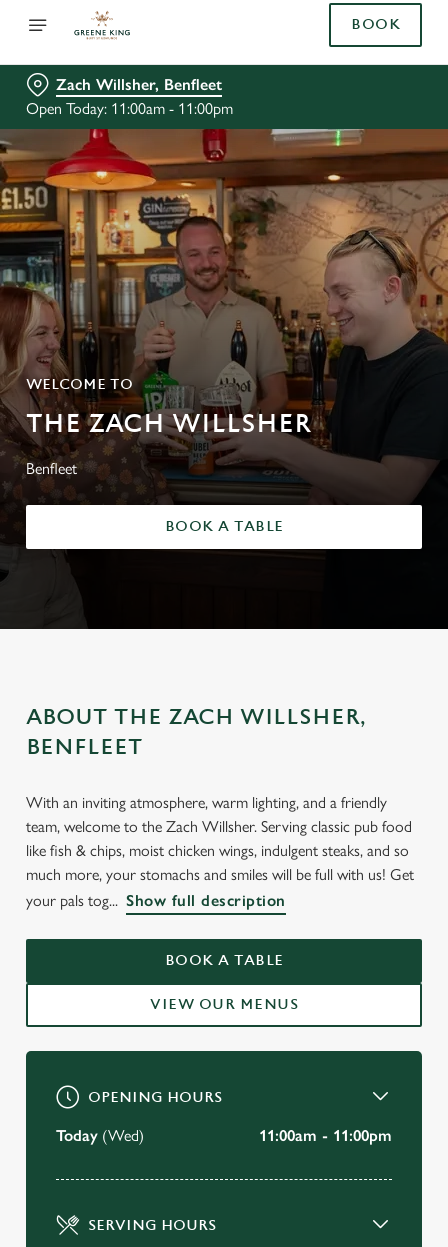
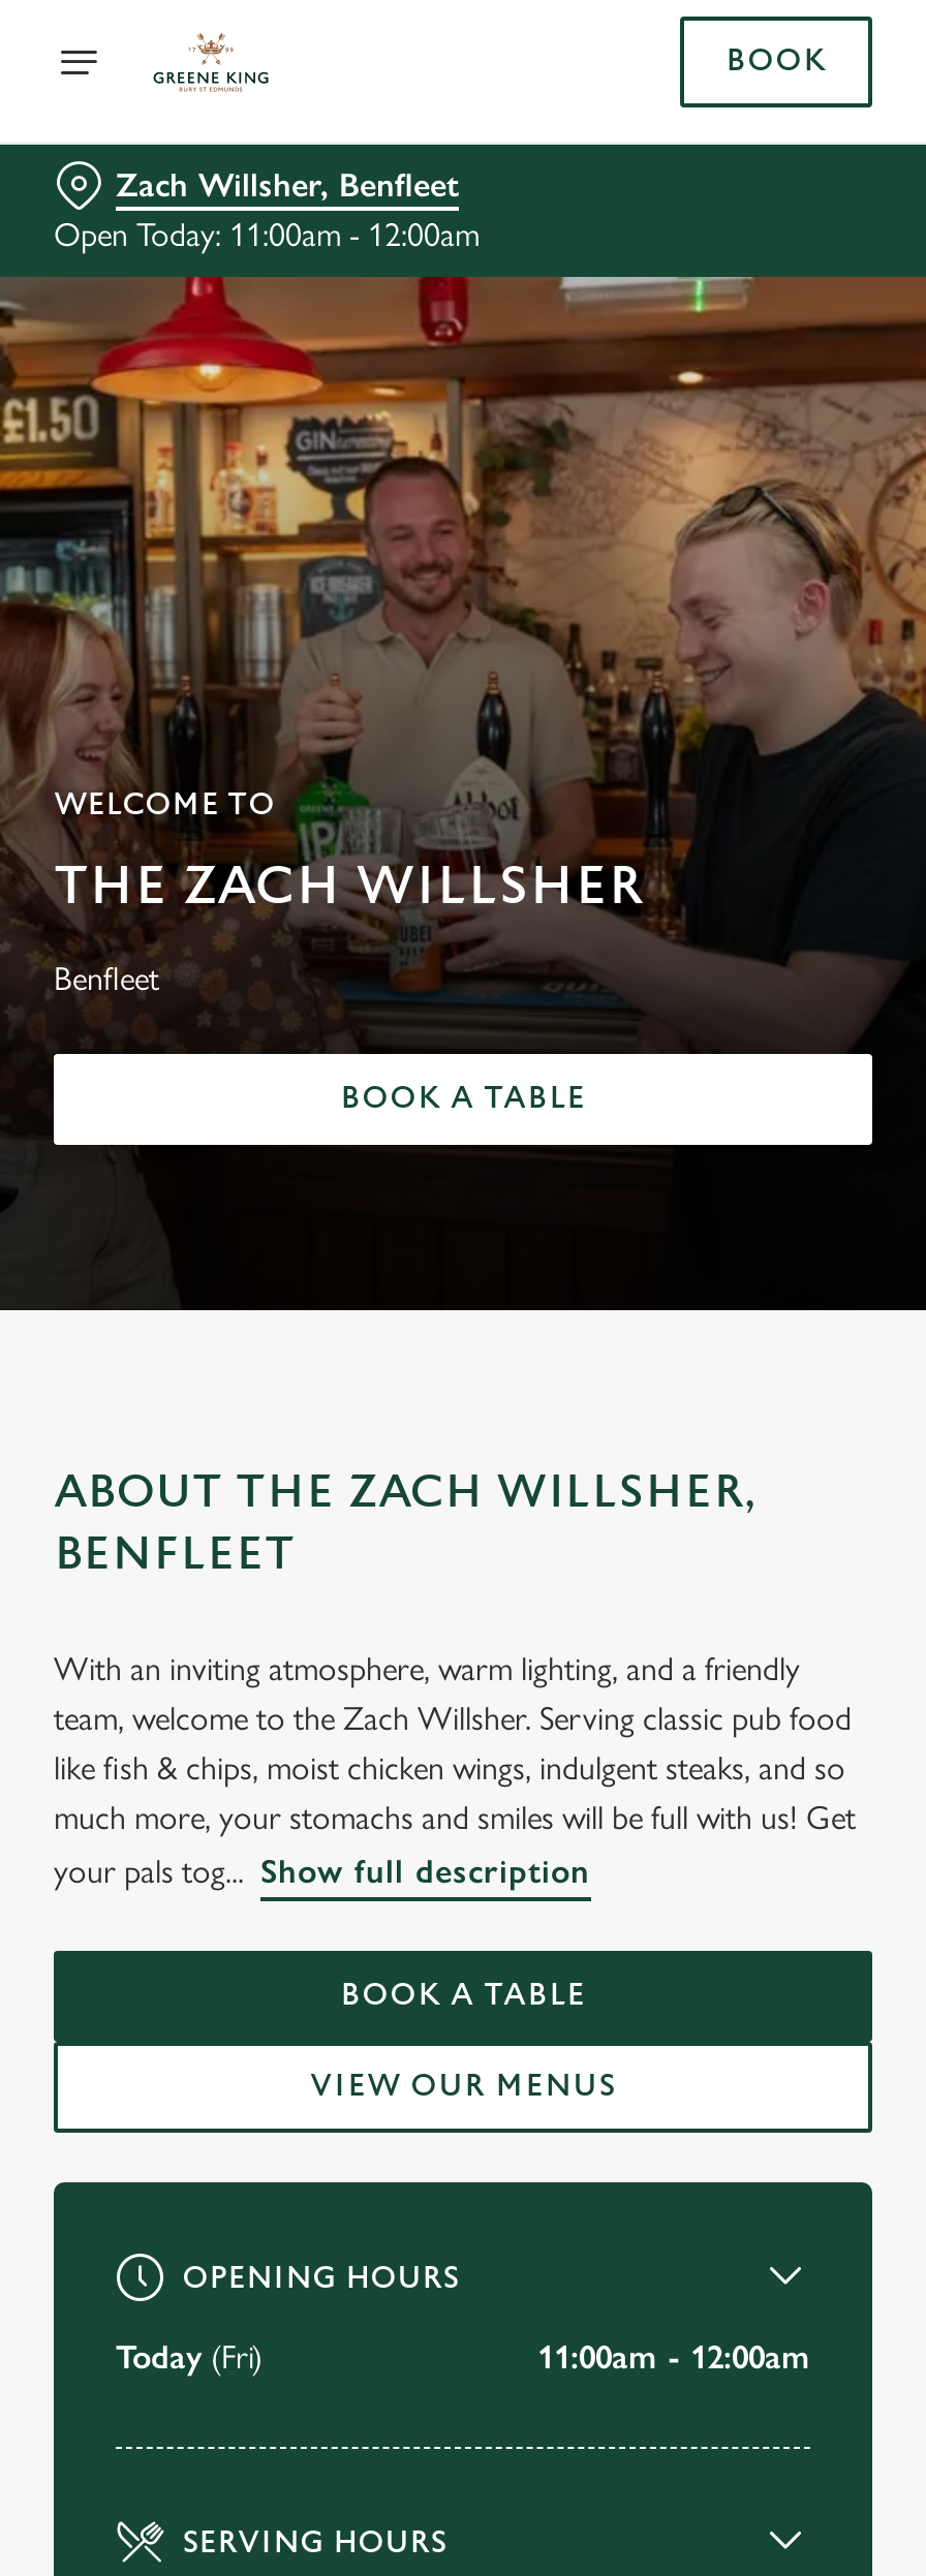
[26,99,233,118] Open Today: 11:00am - 11:00pm -> [54,215,480,254] Open Today: 11:00am - 12:00am
[56,1126,144,1145] Today (Wed) -> [116,2337,263,2377] Today (Fri)
[259,1126,392,1145] 11:00am - 11:00pm -> [537,2337,810,2377] 11:00am - 12:00am

